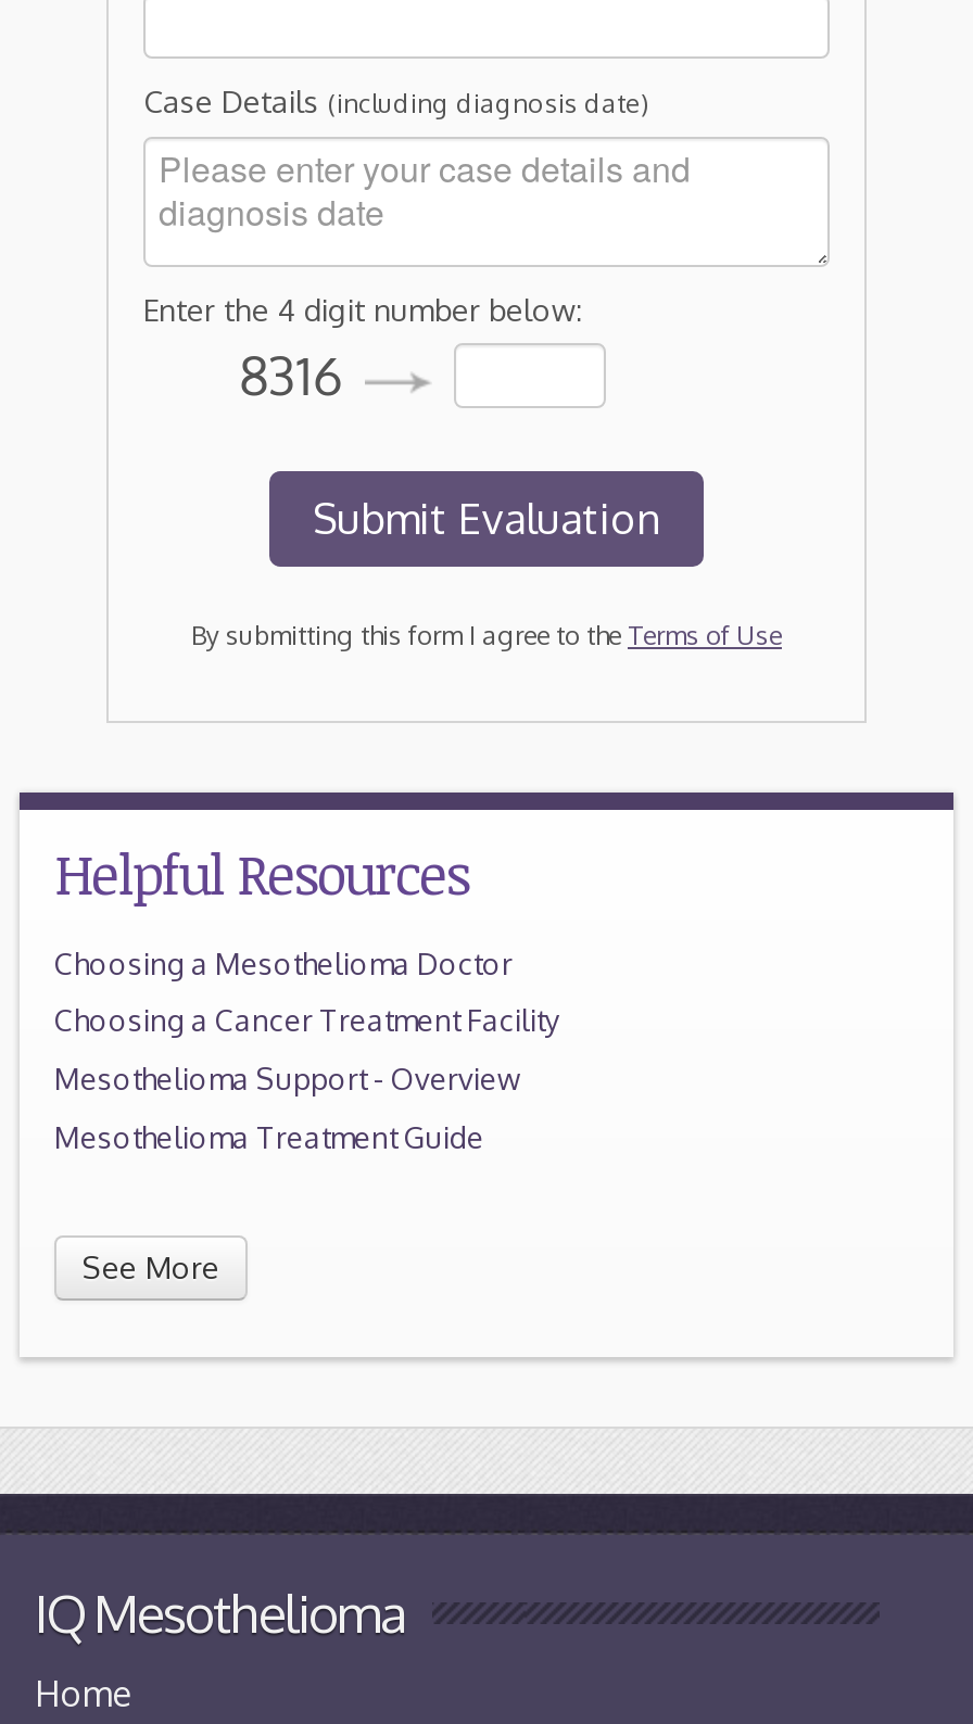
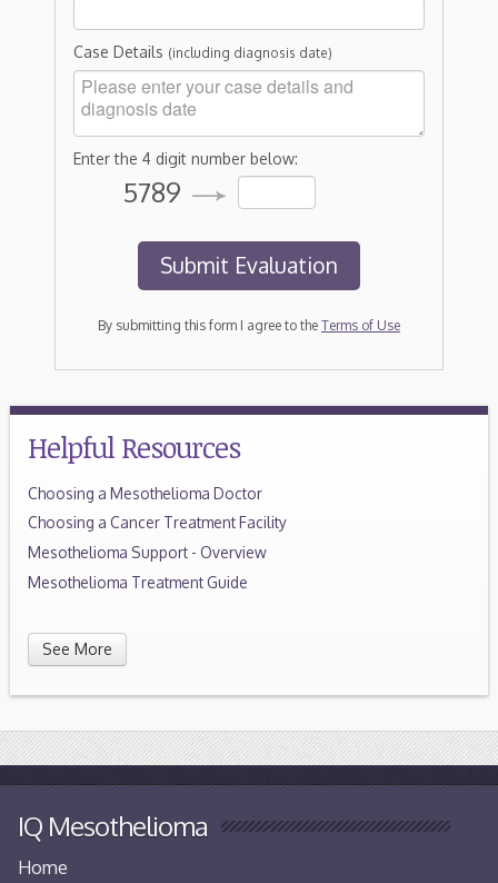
[239,340,344,408] 8316 -> [122,174,181,209] 5789

